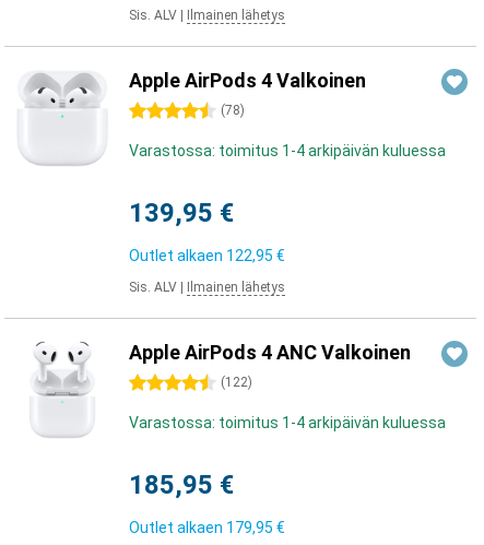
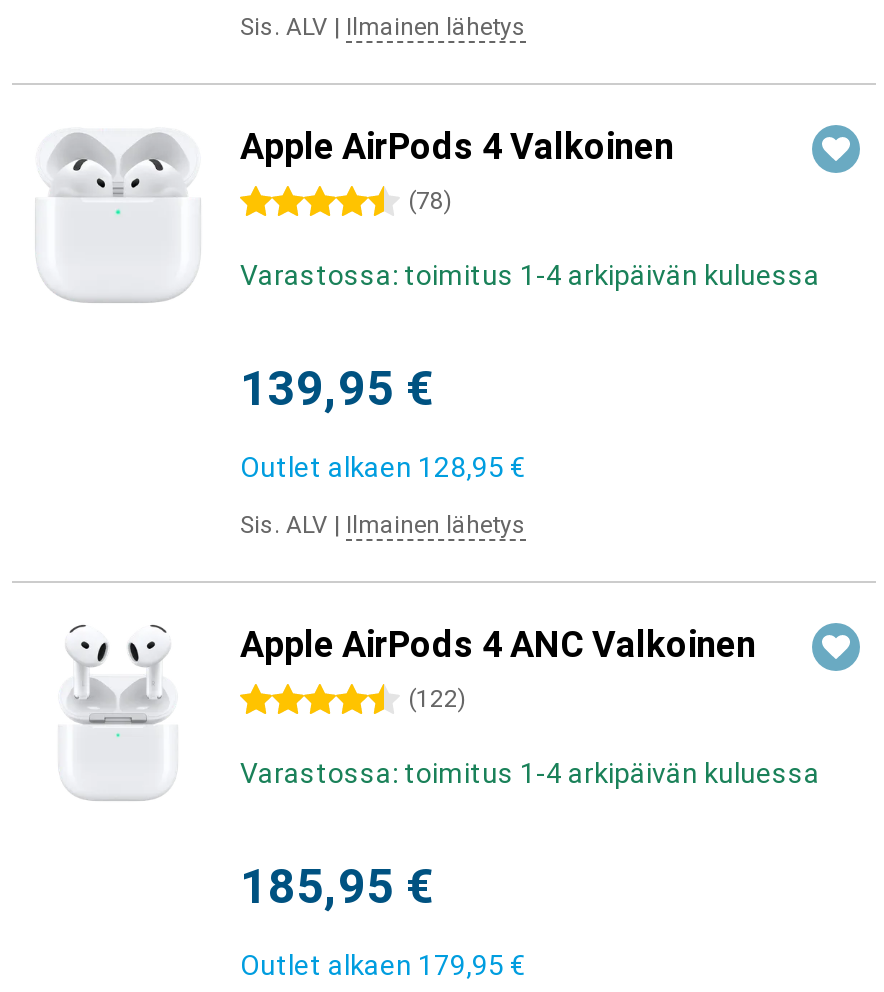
[129,247,285,264] Outlet alkaen 122,95 € -> [240,451,526,483] Outlet alkaen 128,95 €

